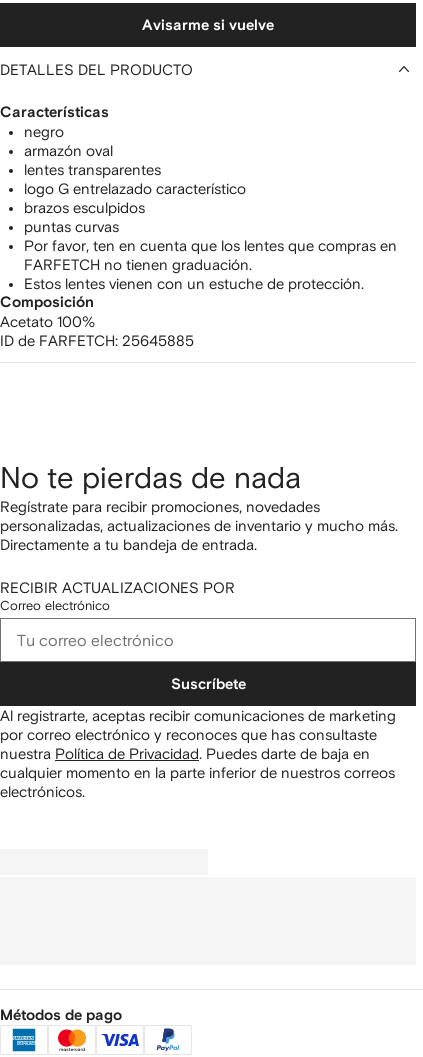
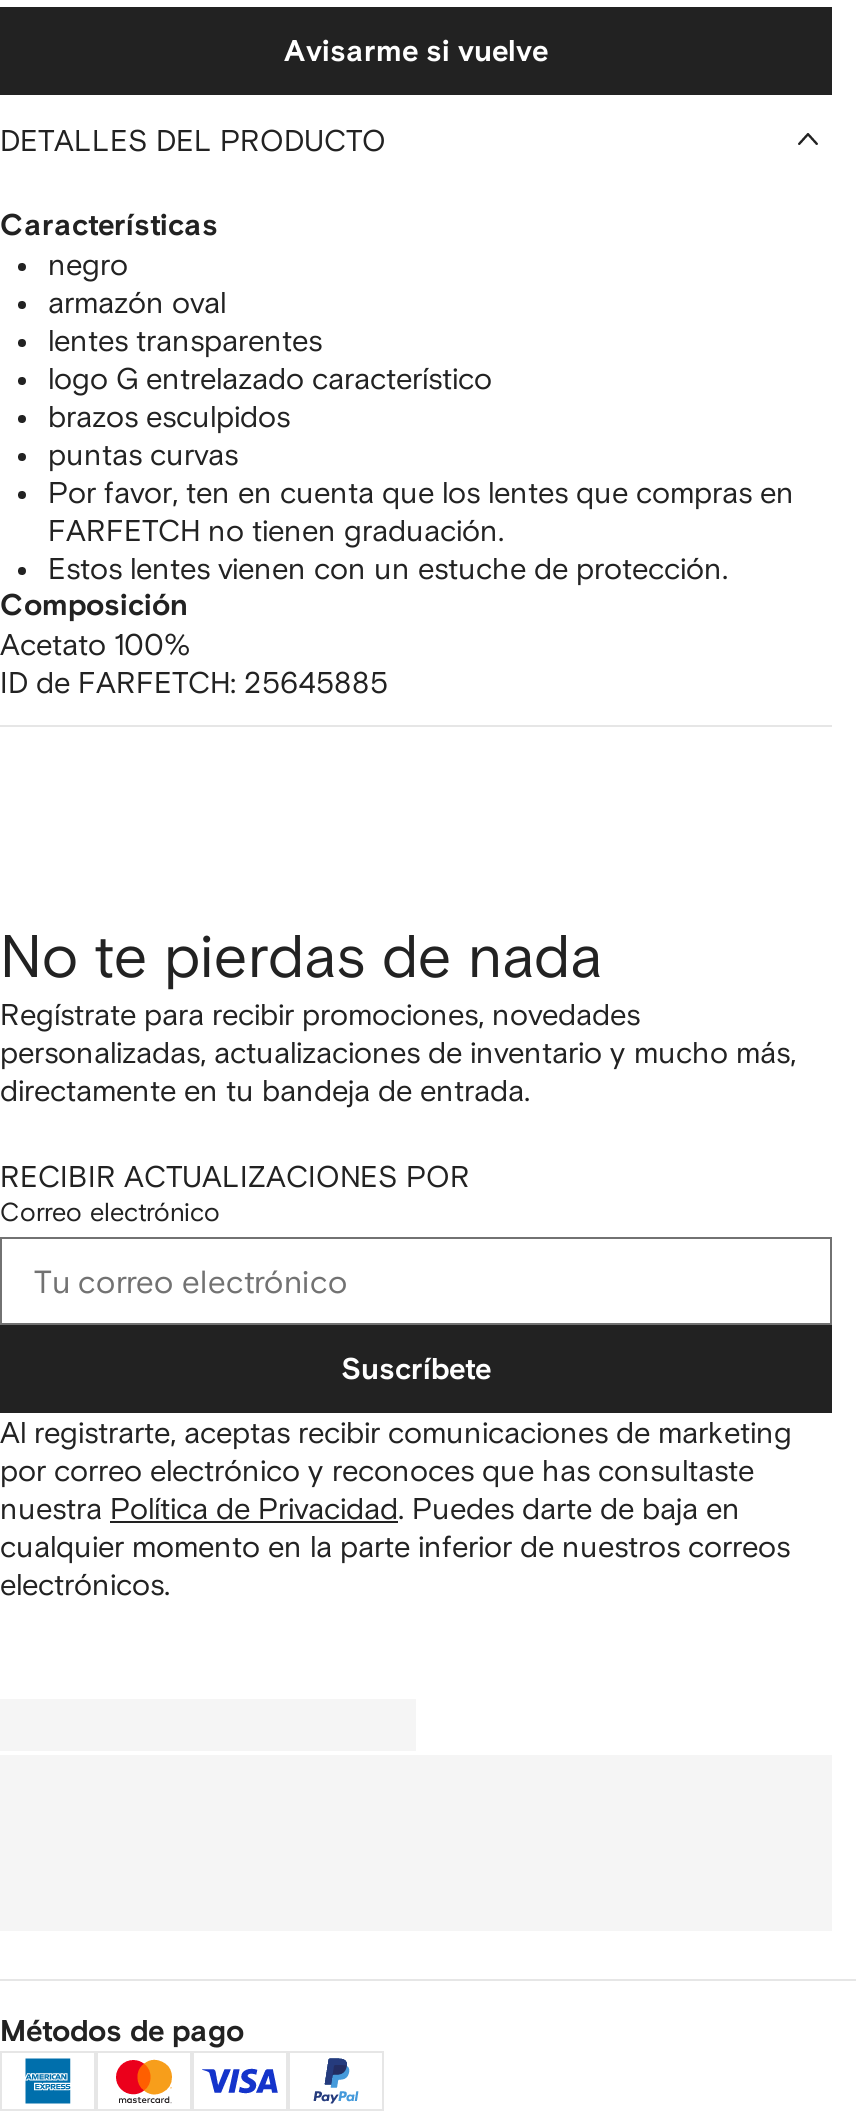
[0,518,398,533] personalizadas, actualizaciones de inventario y mucho más. -> [0,1038,796,1068] personalizadas, actualizaciones de inventario y mucho más,
[0,537,257,552] Directamente a tu bandeja de entrada. -> [0,1076,530,1106] directamente en tu bandeja de entrada.

